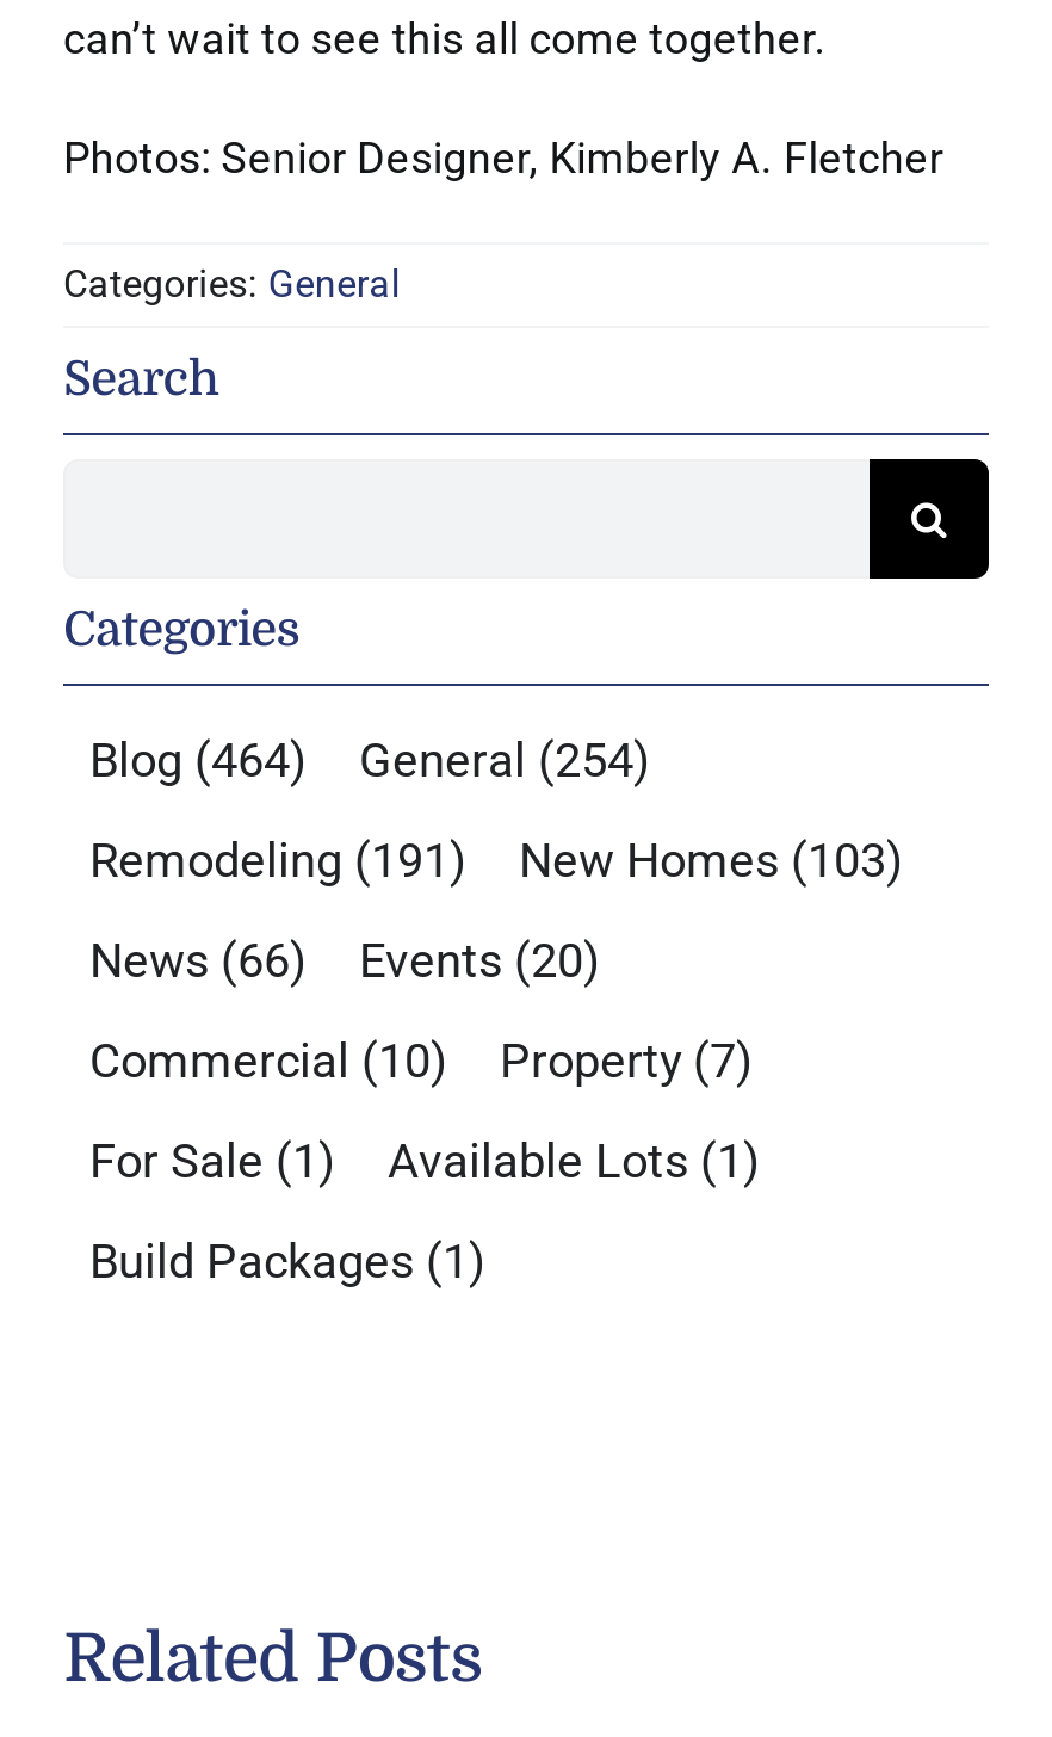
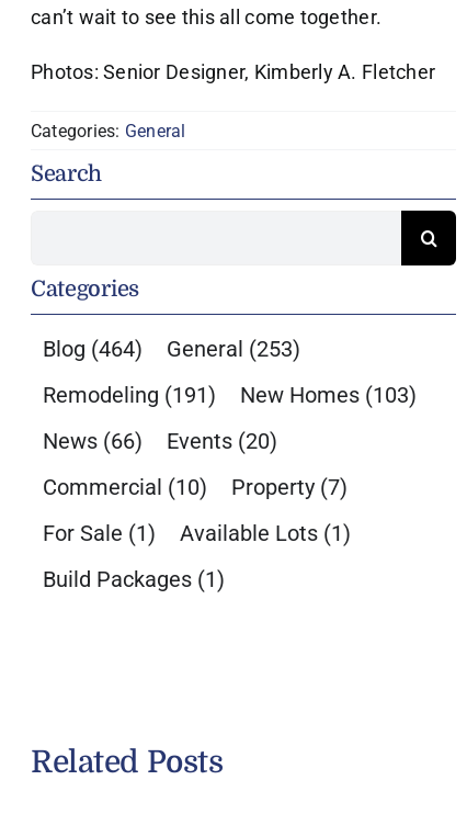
[89,730,650,787] Blog (464) General (254) -> [43,336,300,362] Blog (464) General (253)

